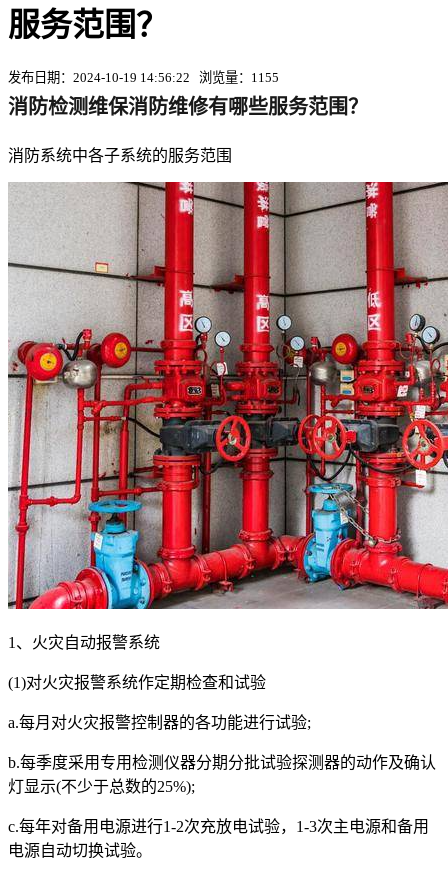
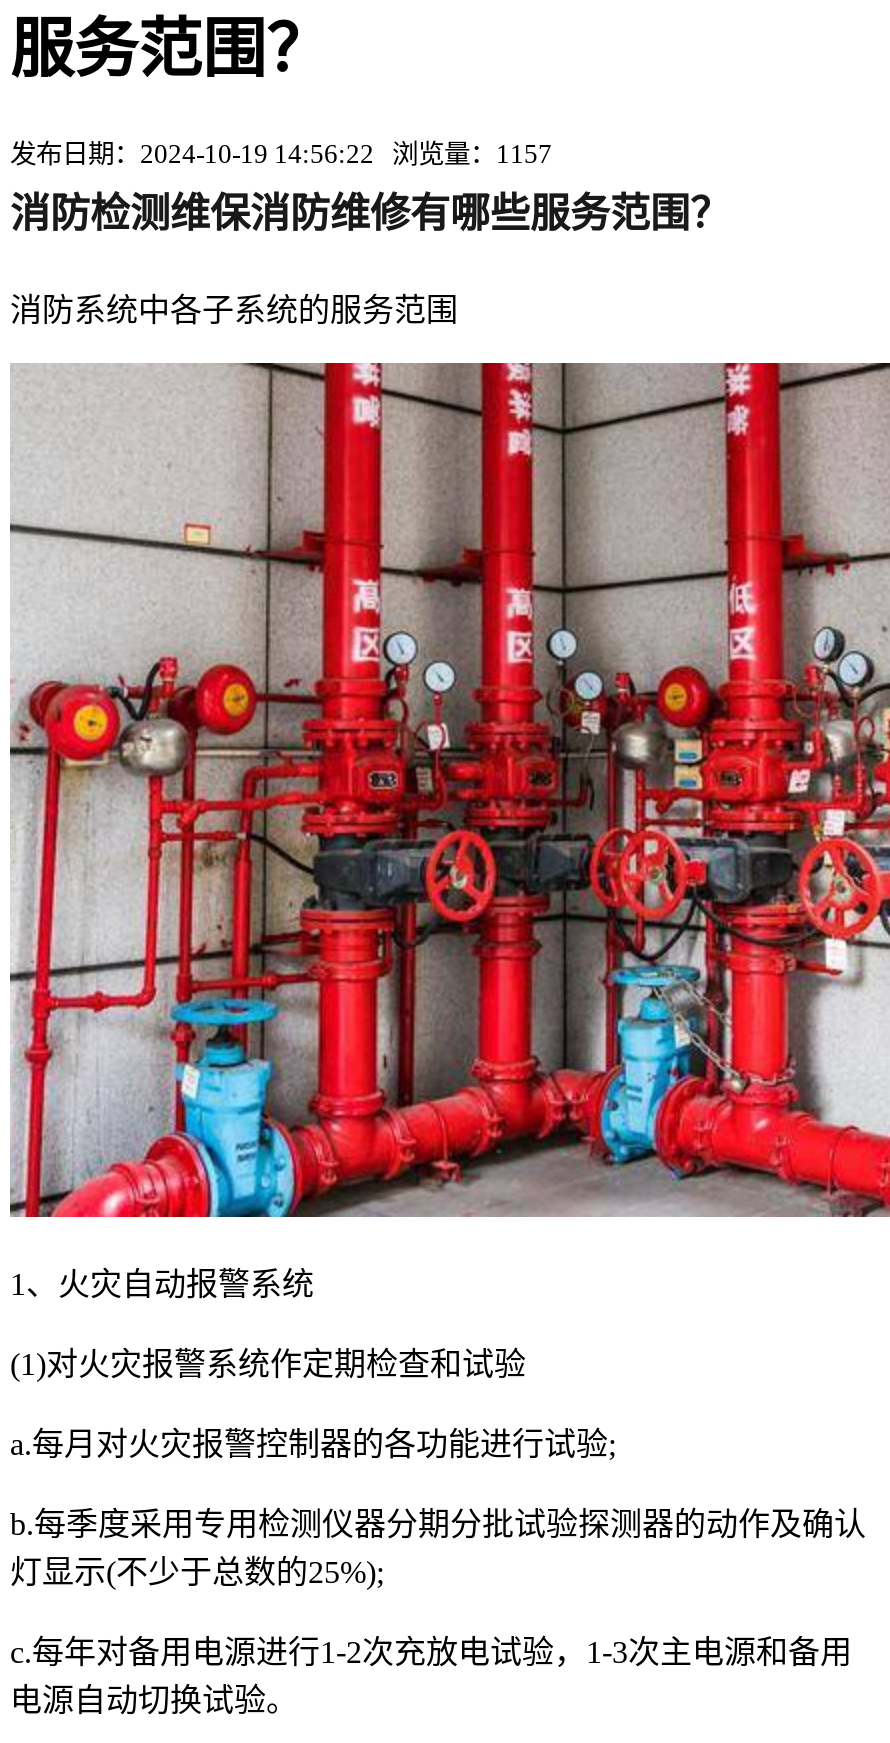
[8,70,279,85] 发布日期：2024-10-19 14:56:22 浏览量：1155 -> [10,139,552,169] 发布日期：2024-10-19 14:56:22 浏览量：1157

